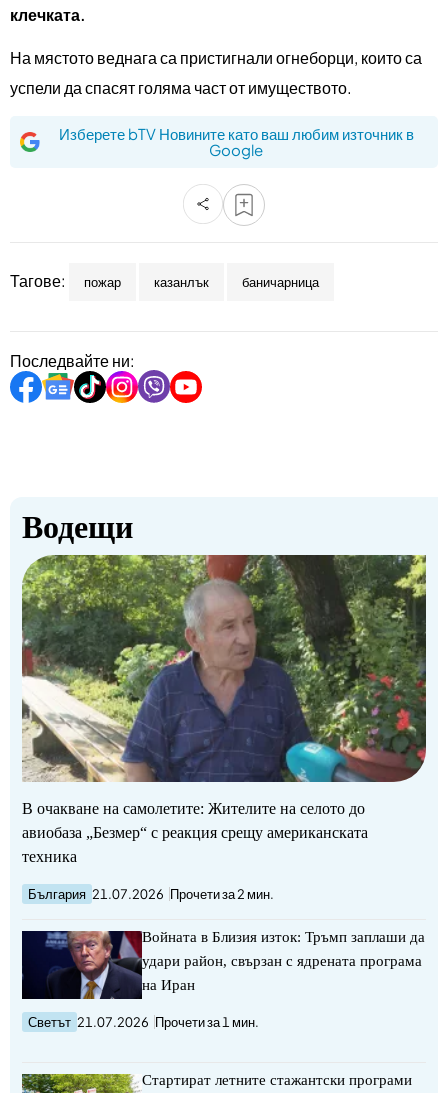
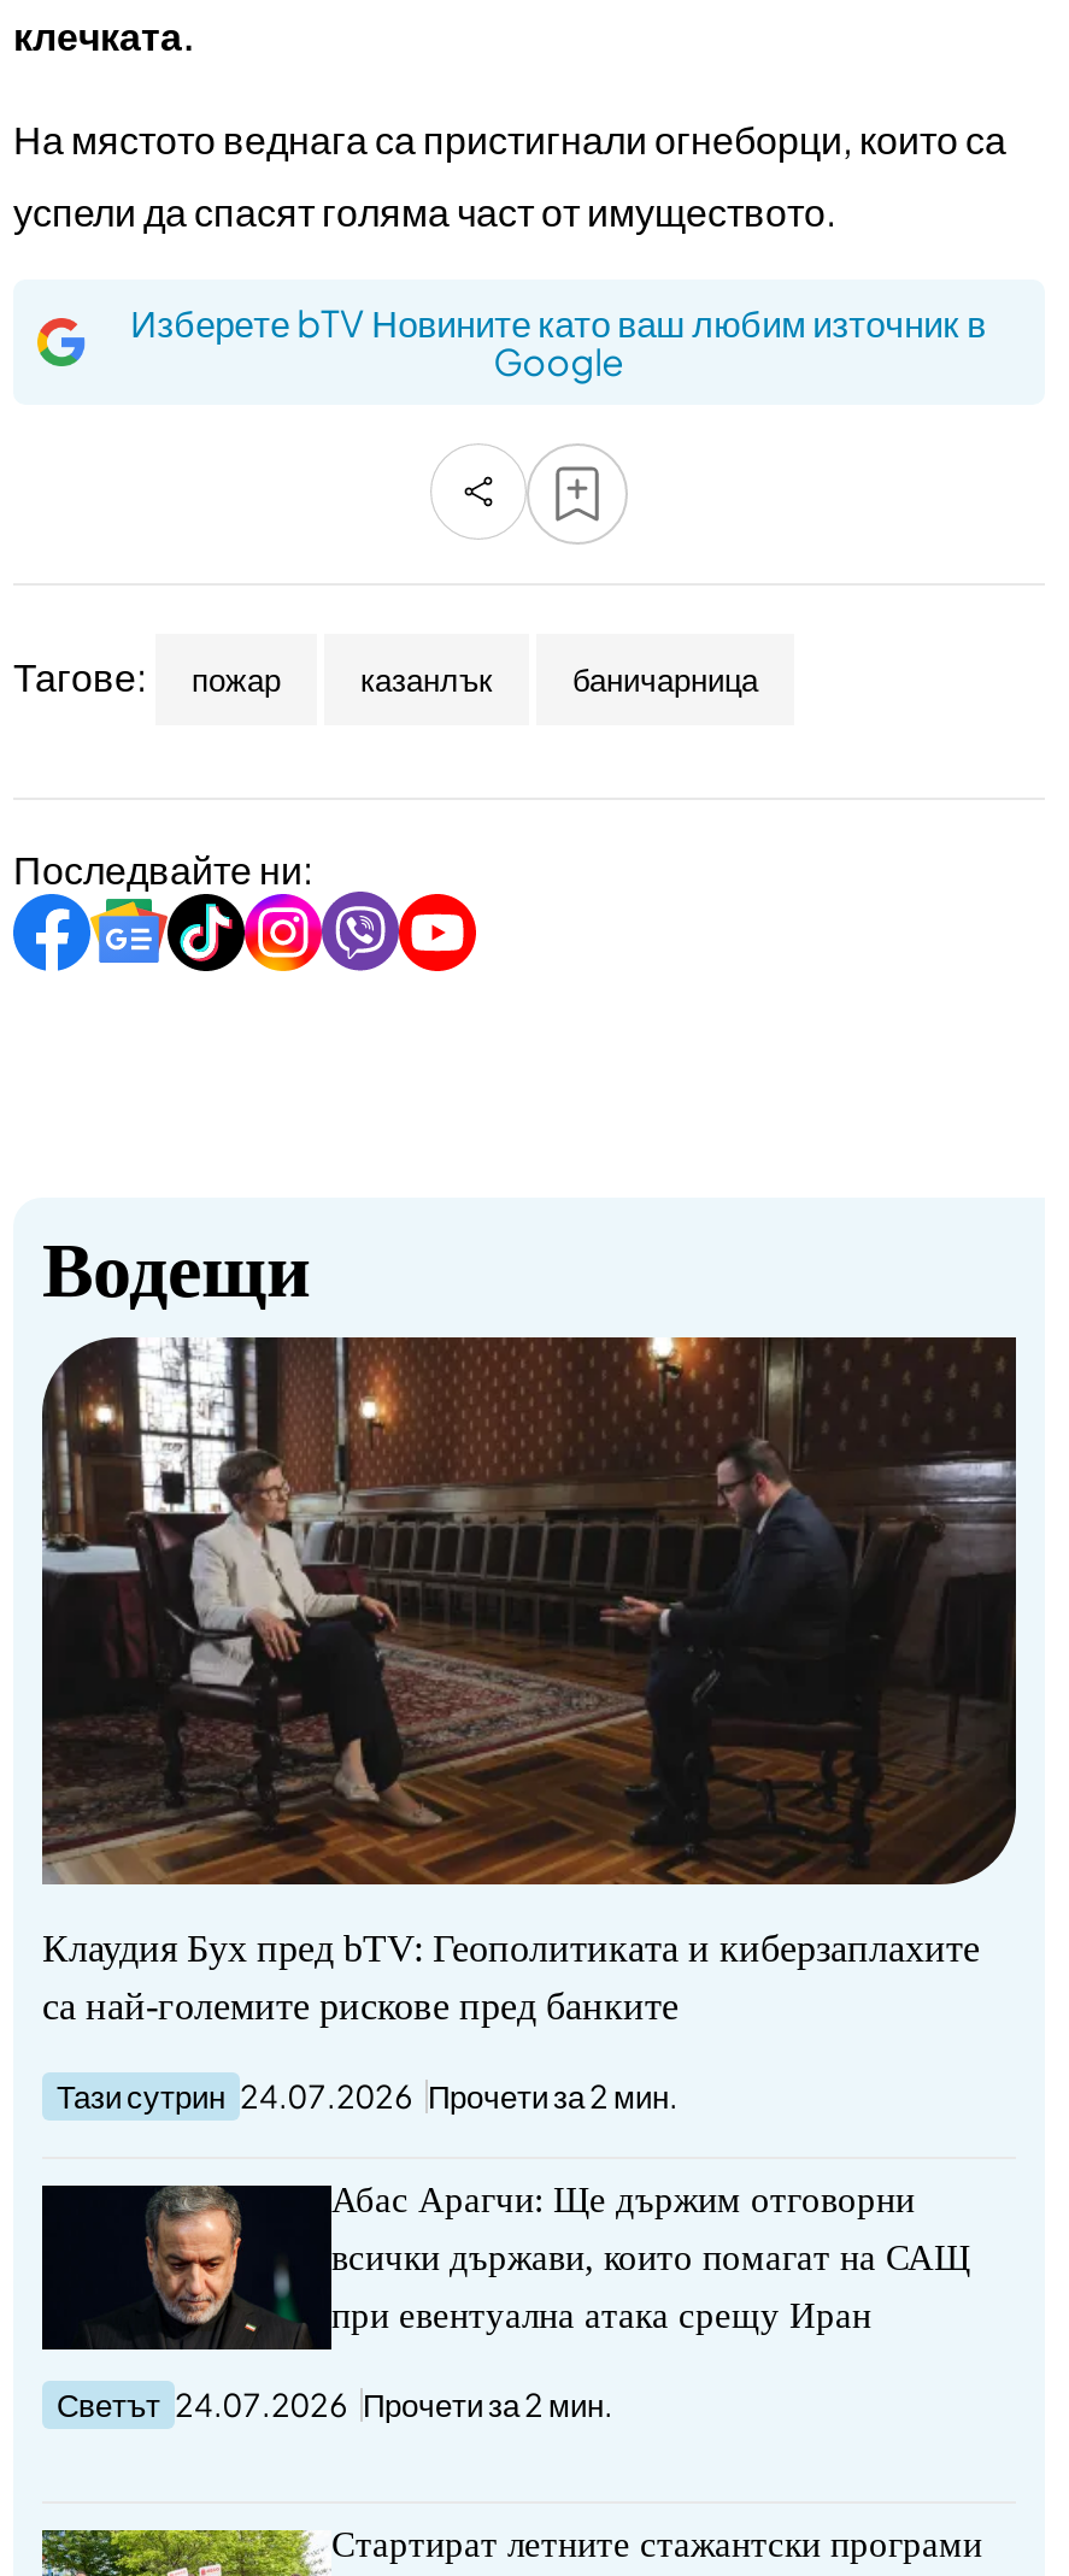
[21,554,427,865] [image] | В очакване на самолетите: Жителите на селото до | авиобаза „Безмер“ с реакция срещу американската | техника -> [40,1335,1018,2028] [image] | Клаудия Бух пред bTV: Геополитиката и киберзаплахите | са най-големите рискове пред банките
[28,886,274,902] България 21.07.2026 Прочети за 2 мин. -> [57,2078,679,2117] Тази сутрин 24.07.2026 Прочети за 2 мин.
[22,929,425,983] [image] | Войната в Близия изток: Тръмп заплаши да -> [54,2182,915,2352] [image] | Абас Арагчи: Ще държим отговорни
[142,953,422,969] удари район, свързан с ядрената програма -> [331,2240,970,2278] всички държави, които помагат на САЩ
[142,977,195,993] на Иран -> [331,2297,871,2336] при евентуална атака срещу Иран
[28,1014,259,1030] Светът 21.07.2026 Прочети за 1 мин. -> [57,2387,613,2425] Светът 24.07.2026 Прочети за 2 мин.

